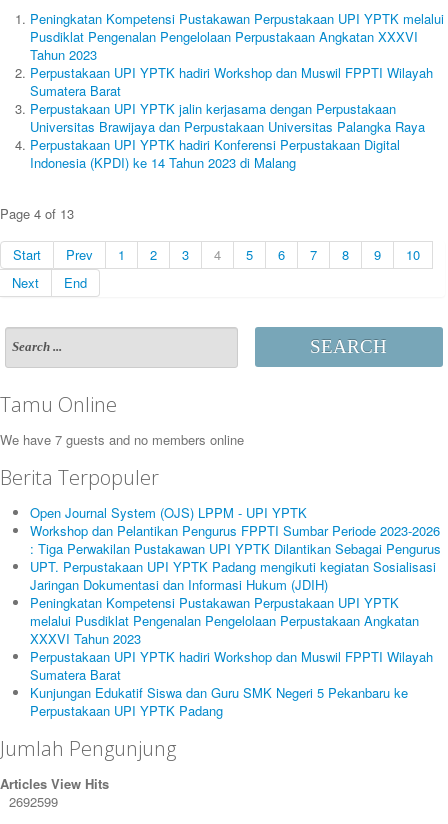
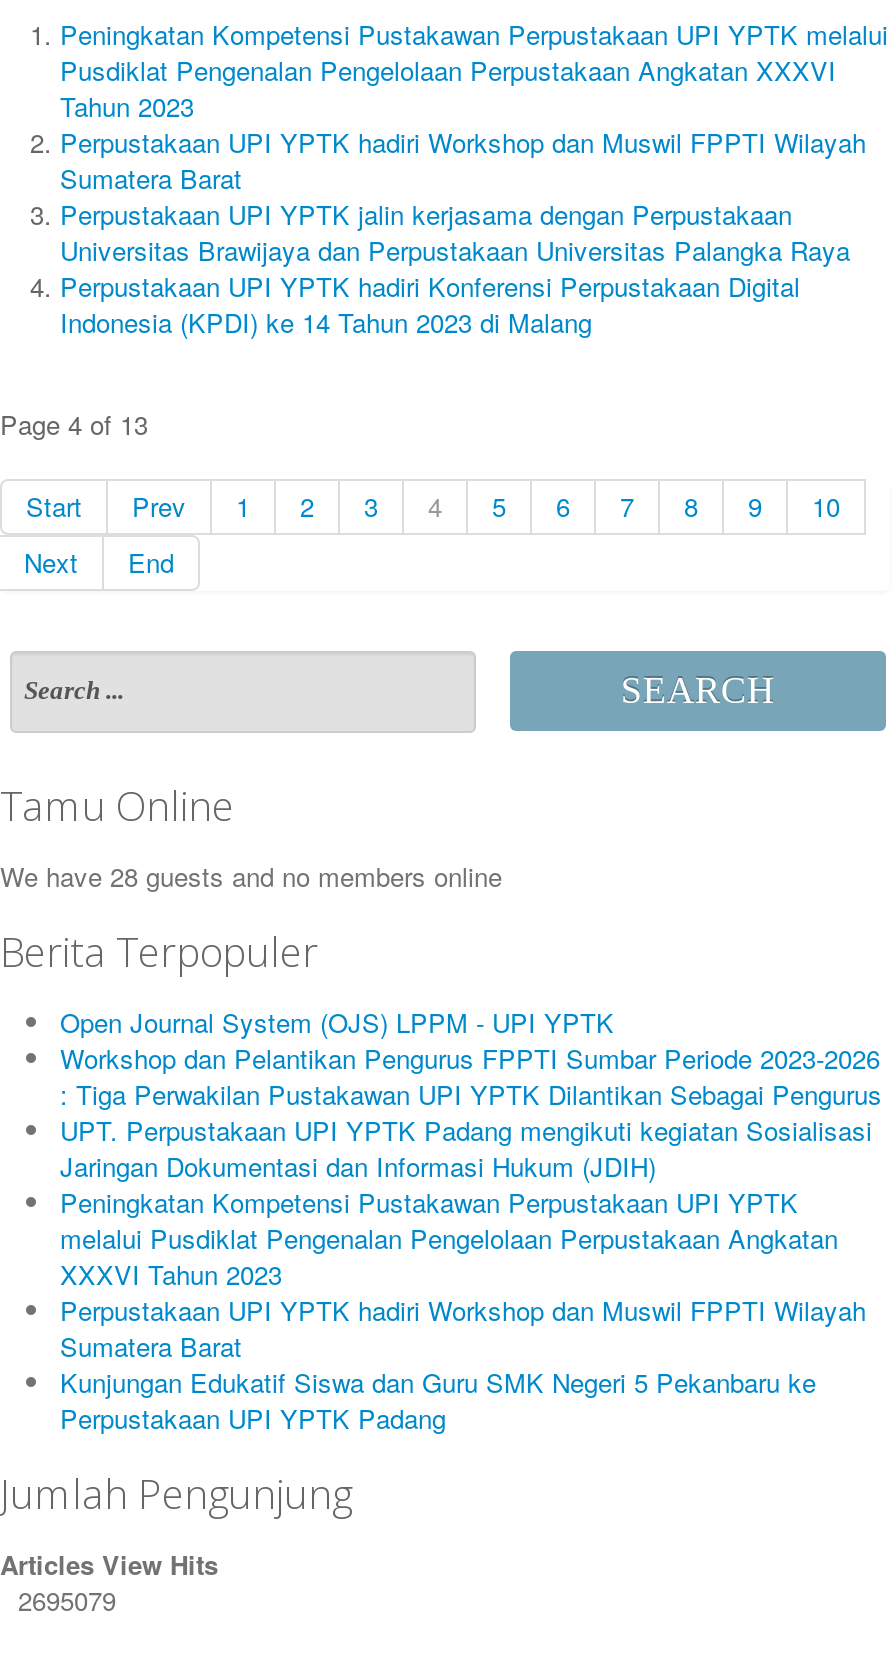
[0,430,244,449] We have 7 guests and no members online -> [0,856,502,894] We have 28 guests and no members online
[9,792,58,811] 2692599 -> [18,1580,116,1618] 2695079

